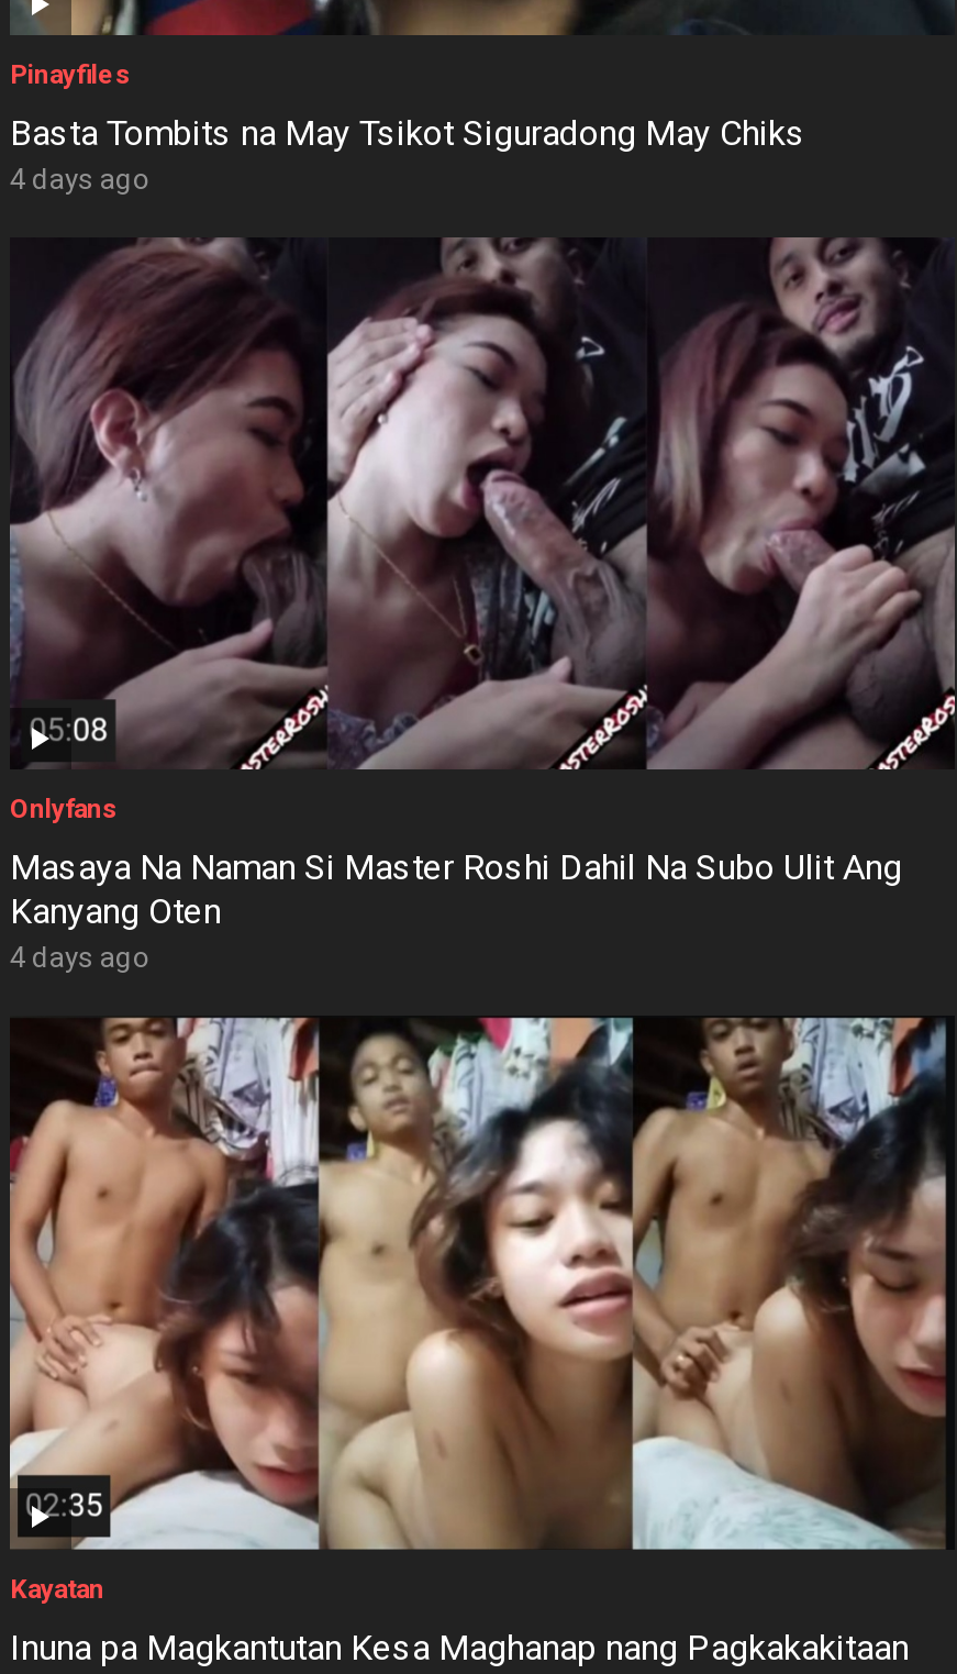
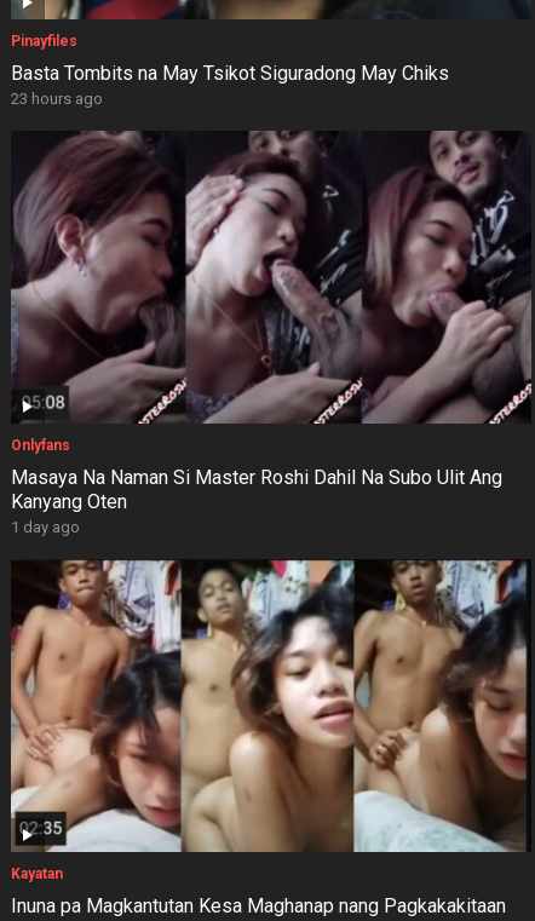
[10,163,151,196] 4 days ago -> [11,90,103,108] 23 hours ago
[10,942,151,975] 4 days ago -> [11,518,80,536] 1 day ago

